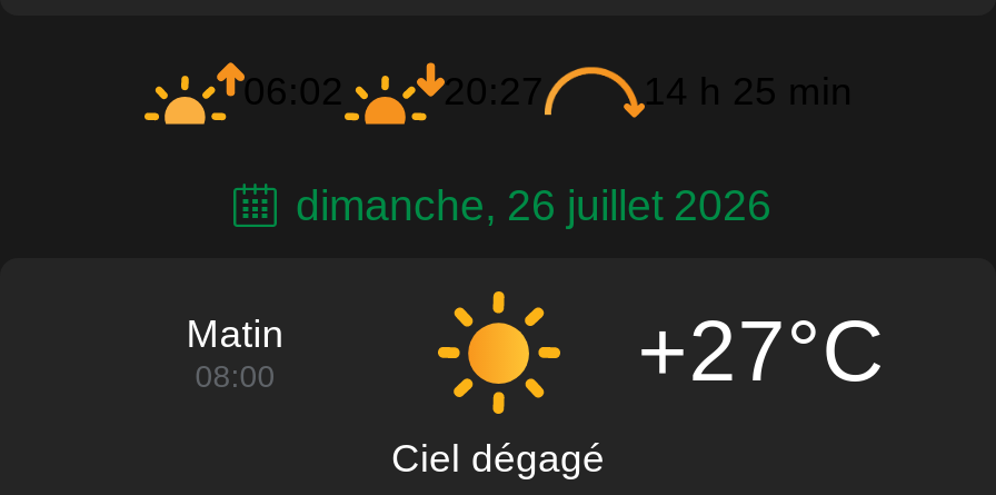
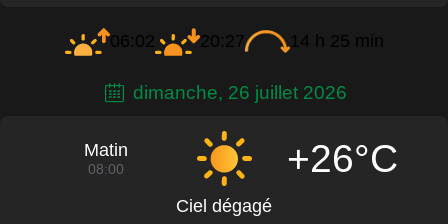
[638,304,884,399] +27°C -> [287,136,398,179] +26°C

